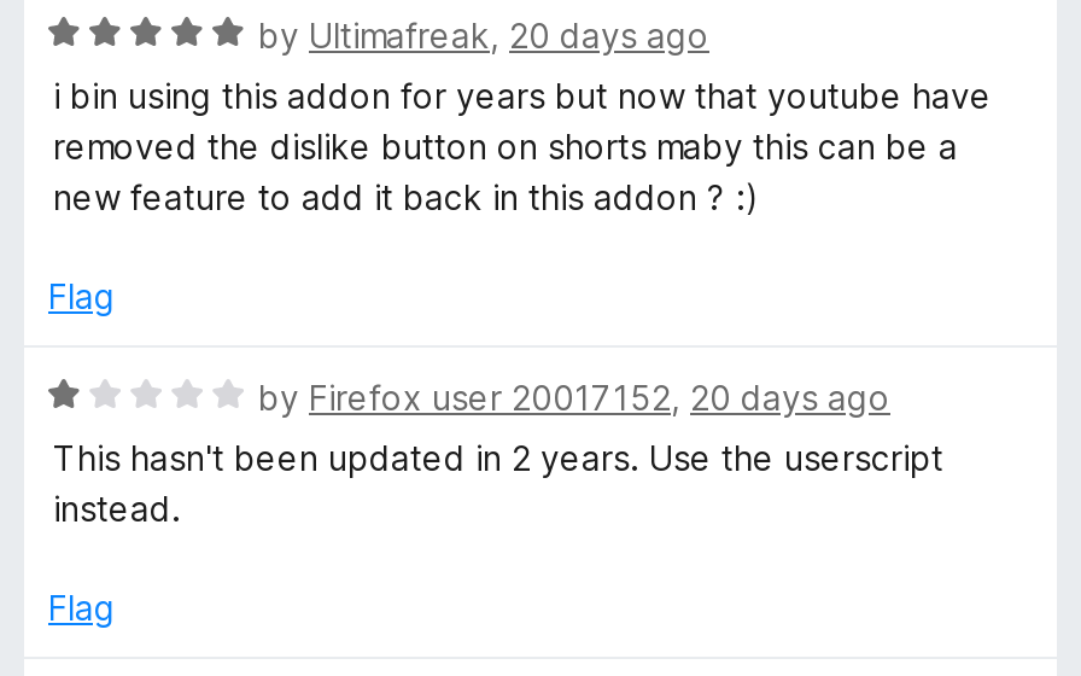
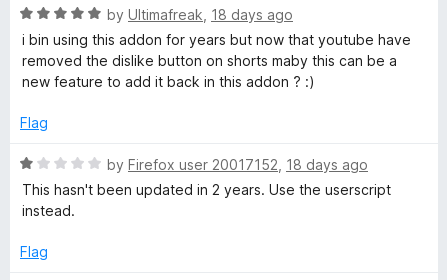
[258,14,709,56] by Ultimafreak, 20 days ago -> [107,6,293,23] by Ultimafreak, 18 days ago
[258,377,890,418] by Firefox user 20017152, 20 days ago -> [107,156,368,173] by Firefox user 20017152, 18 days ago

